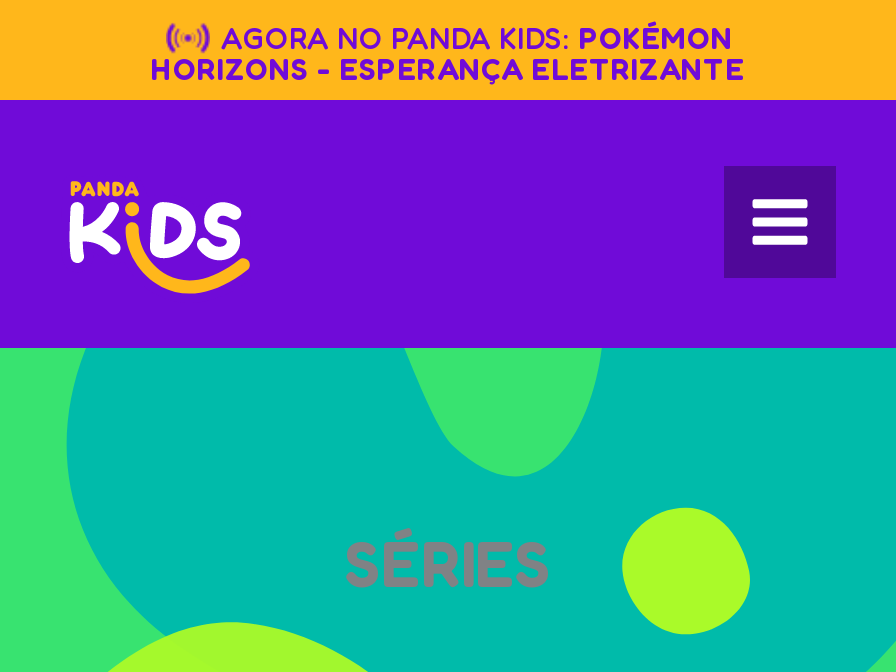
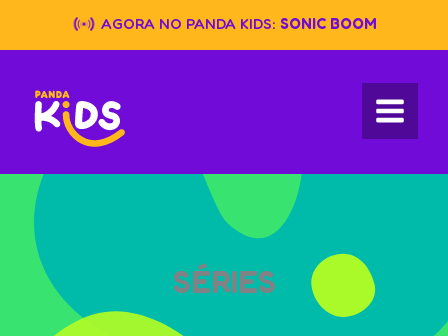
[151,18,745,88] AGORA NO PANDA KIDS: POKÉMON | HORIZONS - ESPERANÇA ELETRIZANTE -> [100,14,376,33] AGORA NO PANDA KIDS: SONIC BOOM

